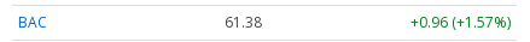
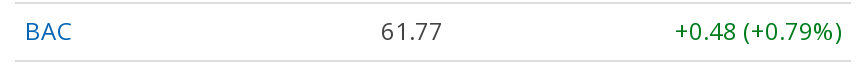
[225,12,262,32] 61.38 -> [381,13,443,47] 61.77
[410,12,511,32] +0.96 (+1.57%) -> [675,13,841,47] +0.48 (+0.79%)

